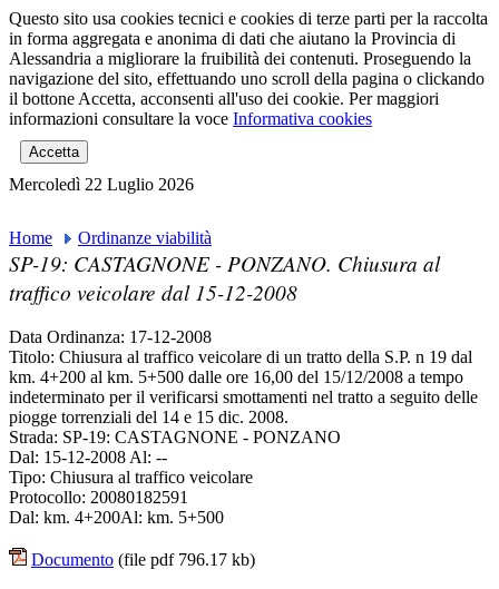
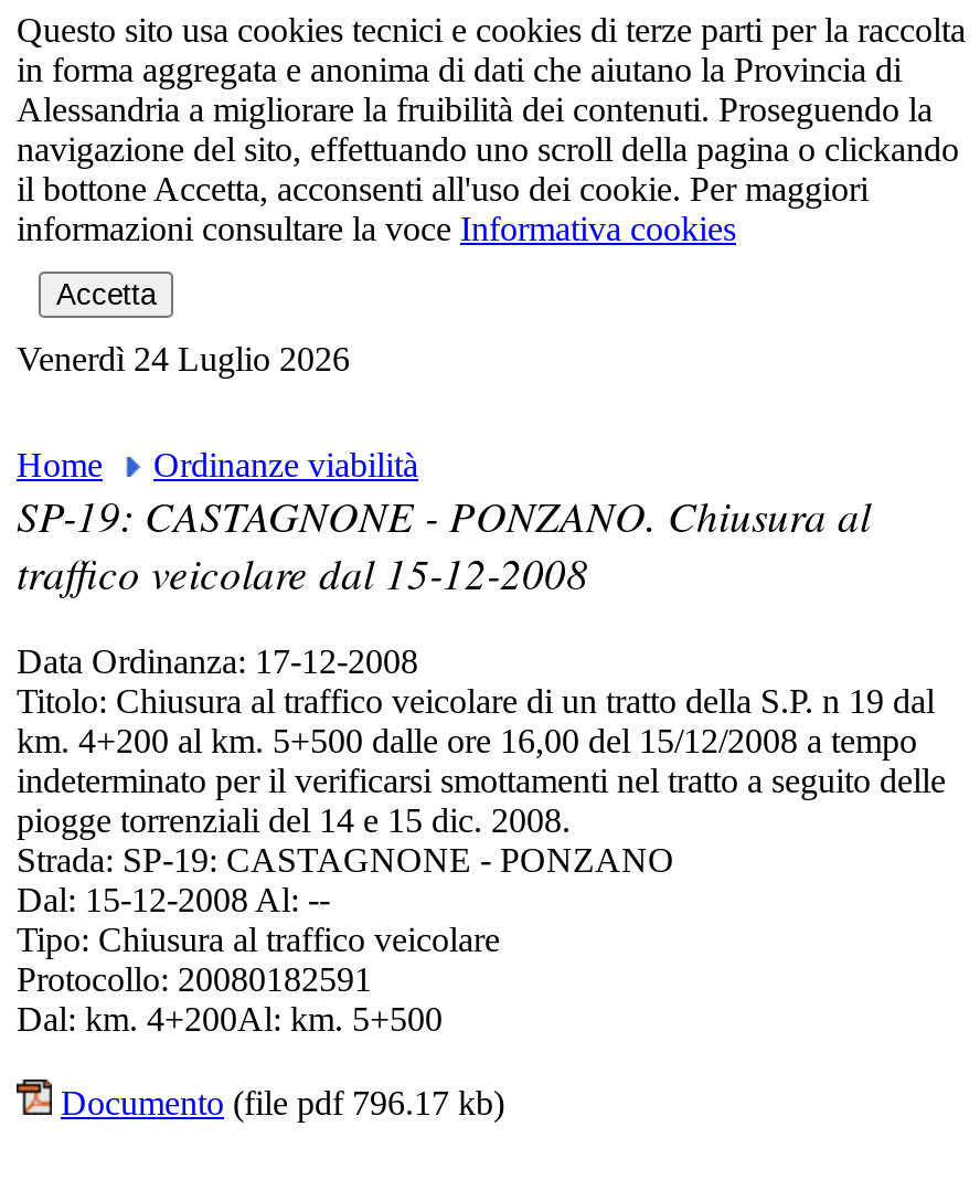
[9,175,194,194] Mercoledì 22 Luglio 2026 -> [17,340,350,378] Venerdì 24 Luglio 2026

